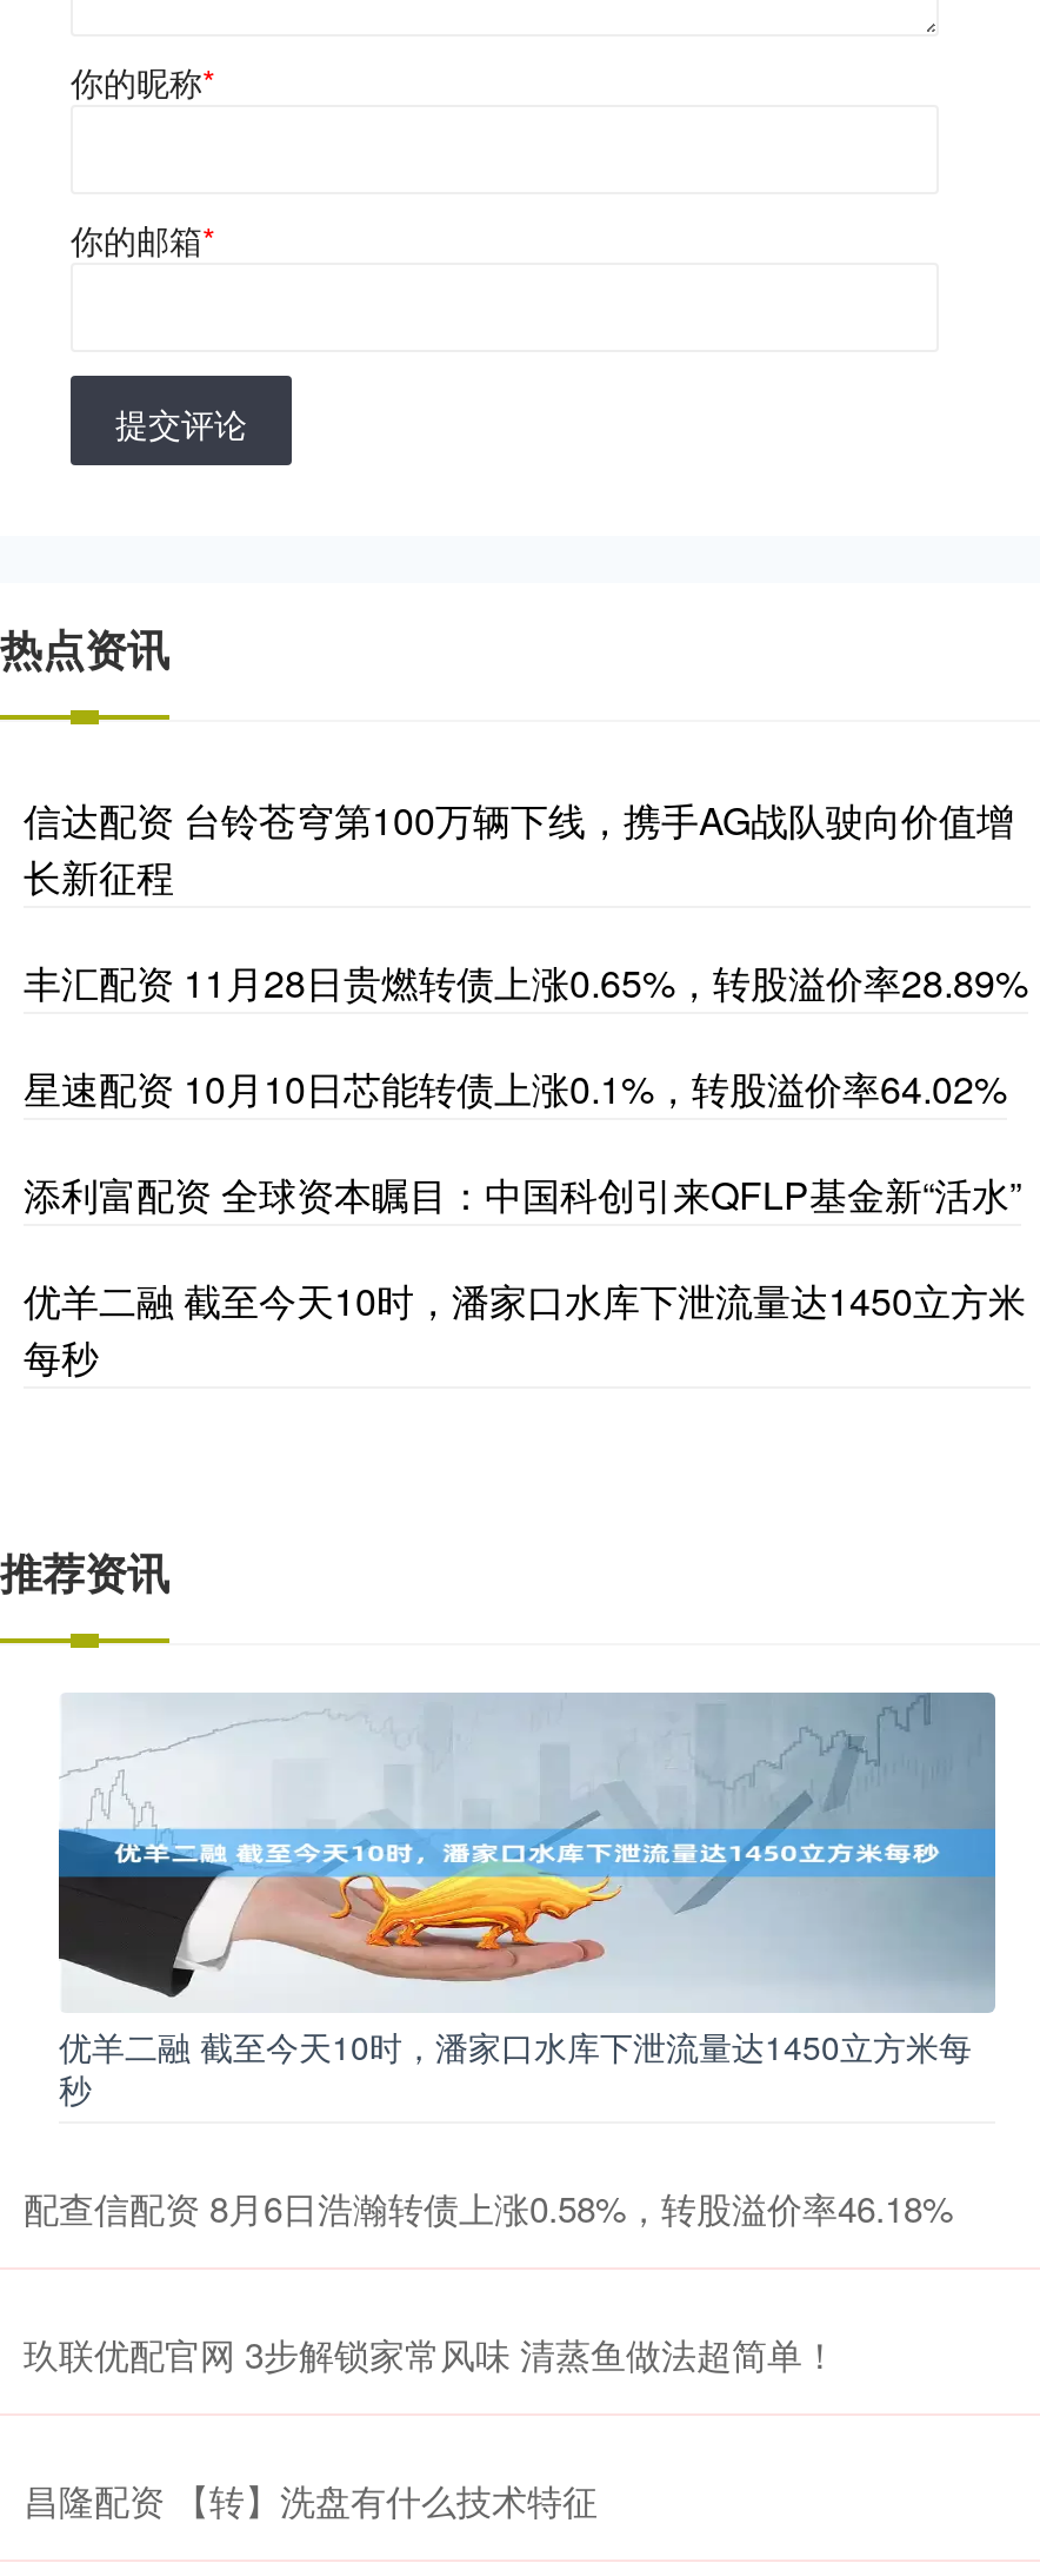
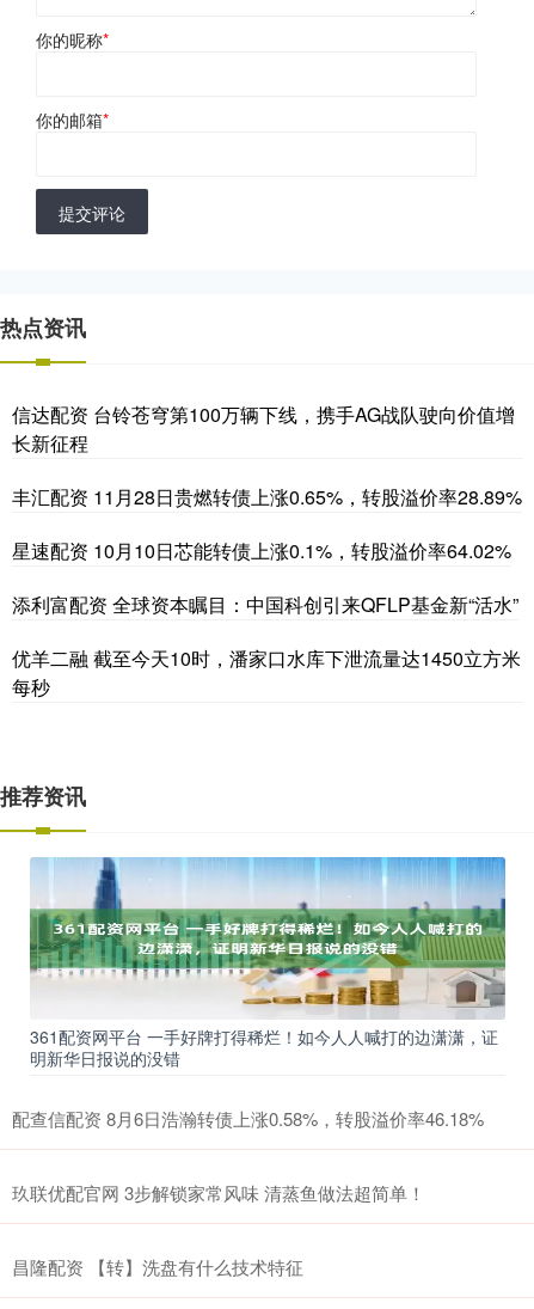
[56,1690,998,2112] [image] | 优羊二融 截至今天10时，潘家口水库下泄流量达1450立方米每 | 秒 -> [29,856,507,1070] [image] | 361配资网平台 一手好牌打得稀烂！如今人人喊打的边潇潇，证 | 明新华日报说的没错

